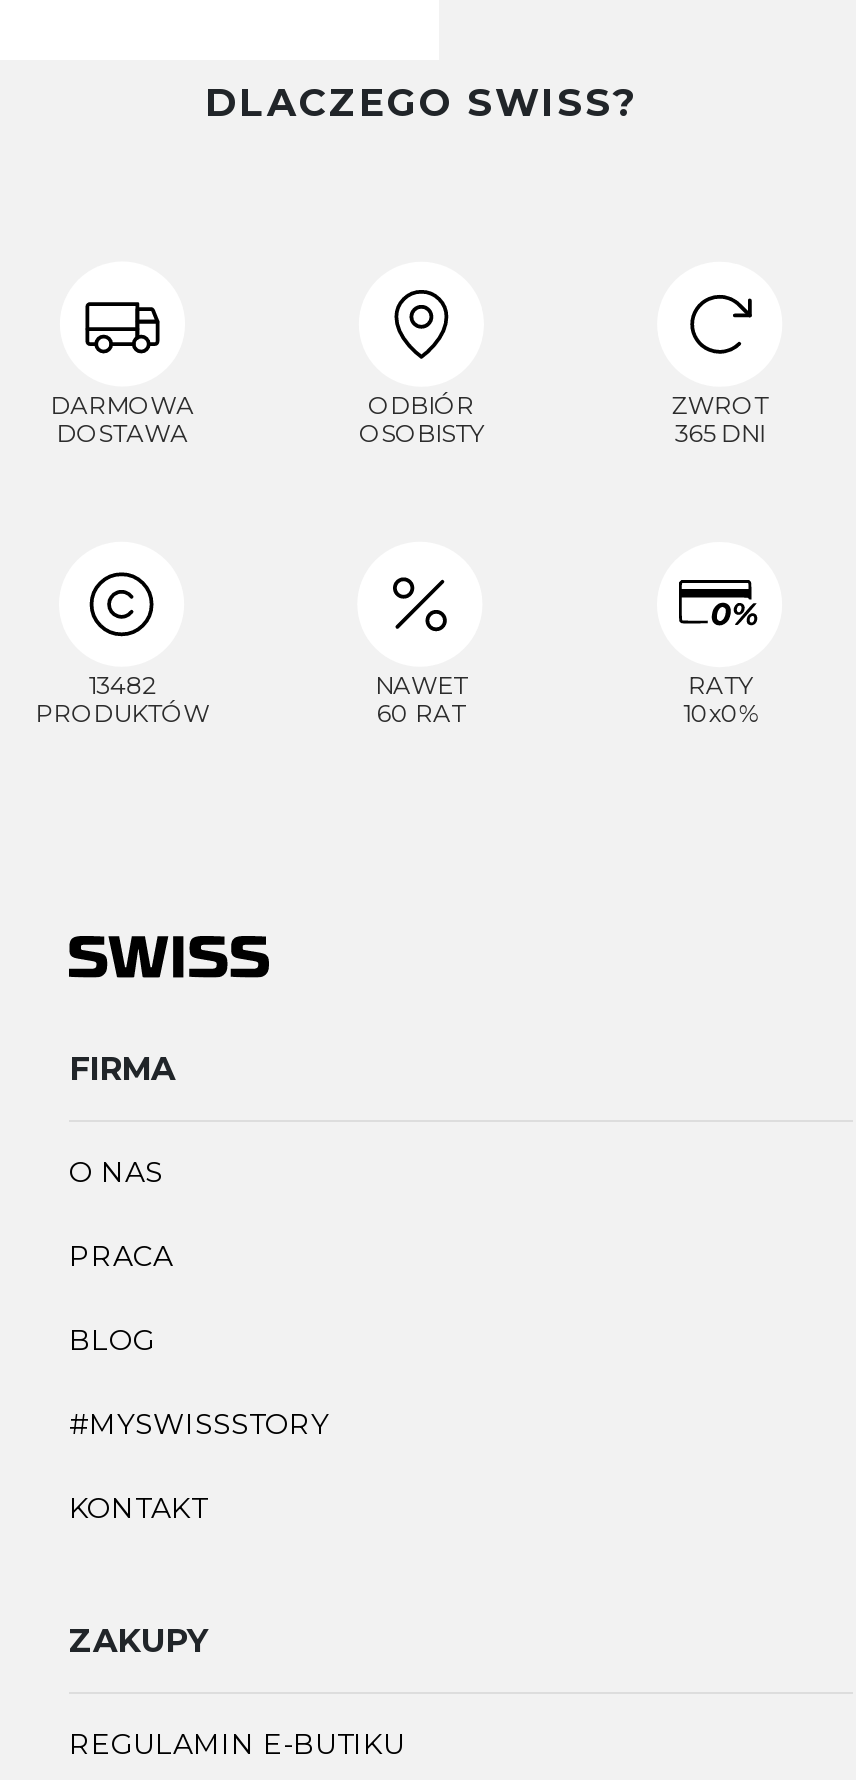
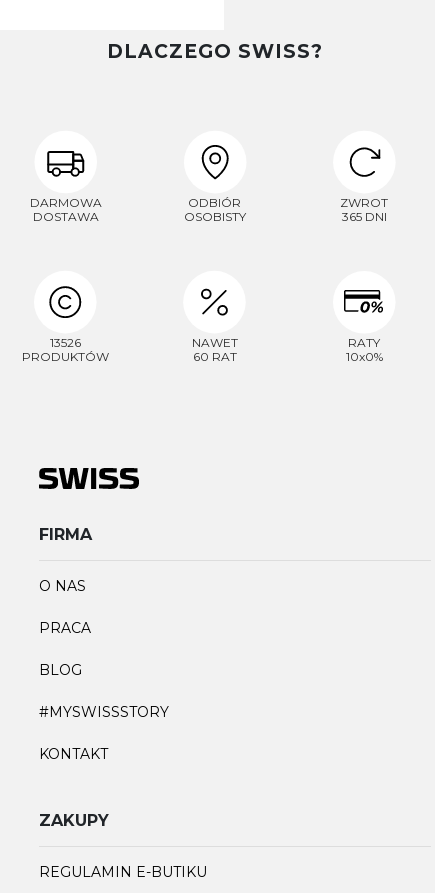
[88,670,156,700] 13482 -> [50,335,81,350] 13526

